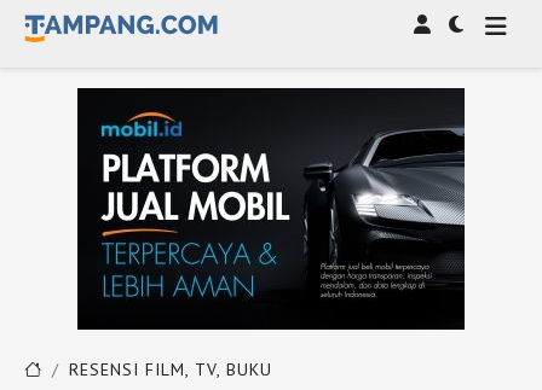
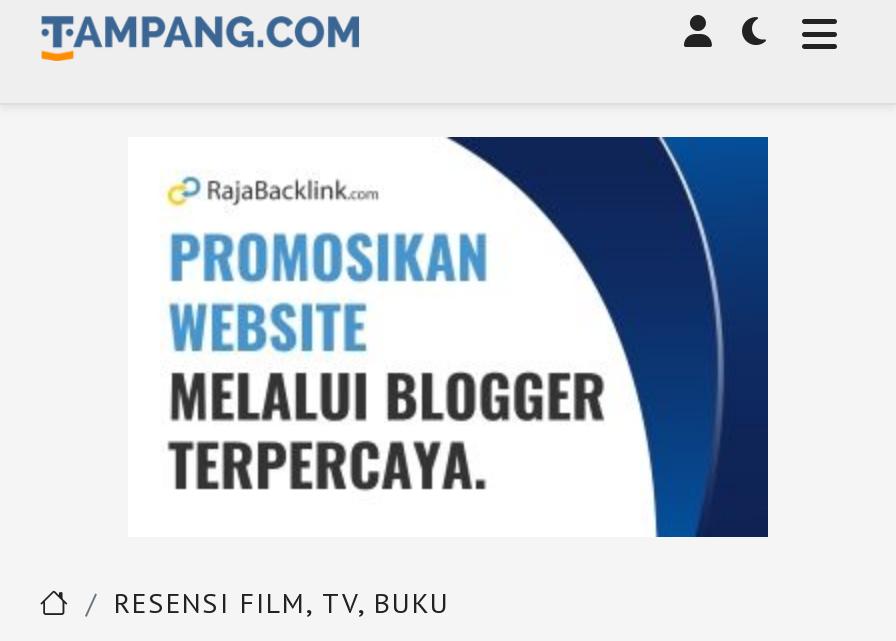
[76,87,466,331] [image] -> [128,135,770,539] [image]

